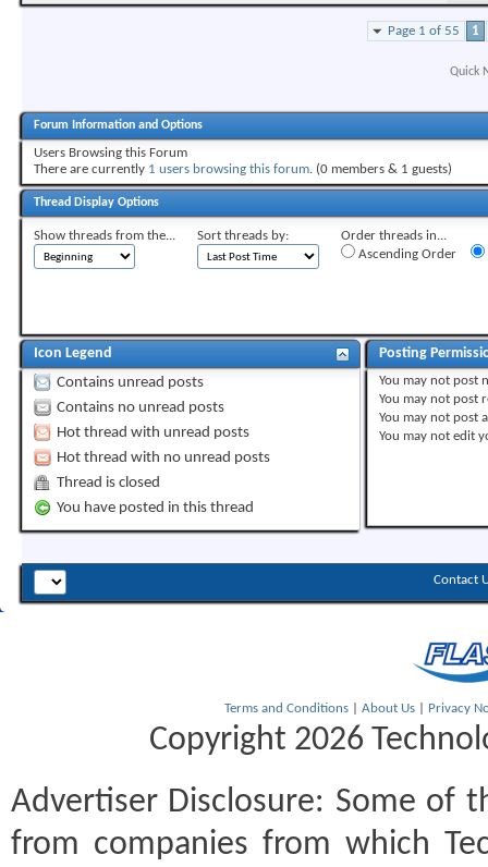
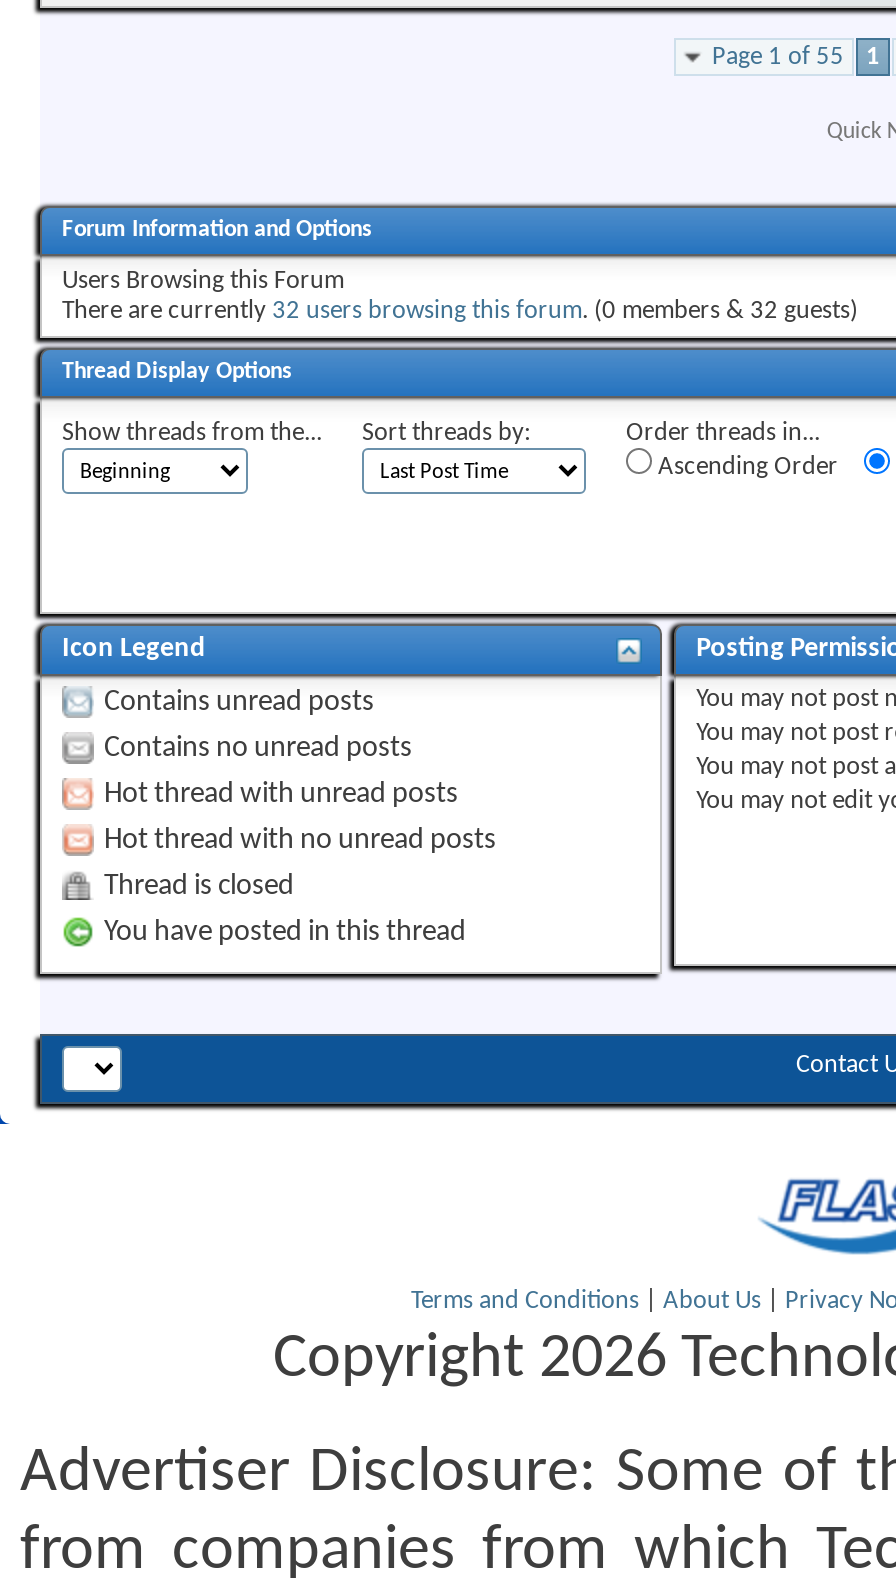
[34,162,452,177] There are currently 1 users browsing this forum. (0 members & 1 guests) -> [62,298,858,324] There are currently 32 users browsing this forum. (0 members & 32 guests)

